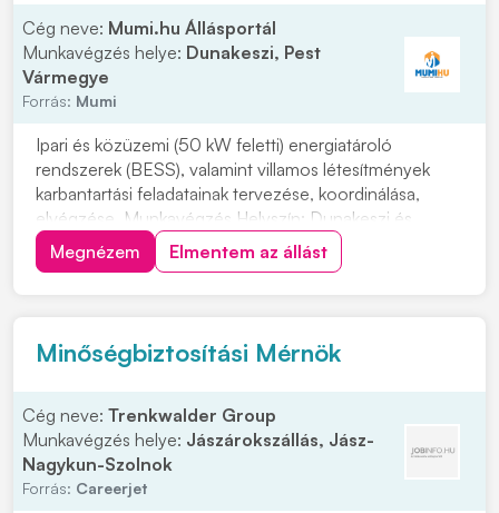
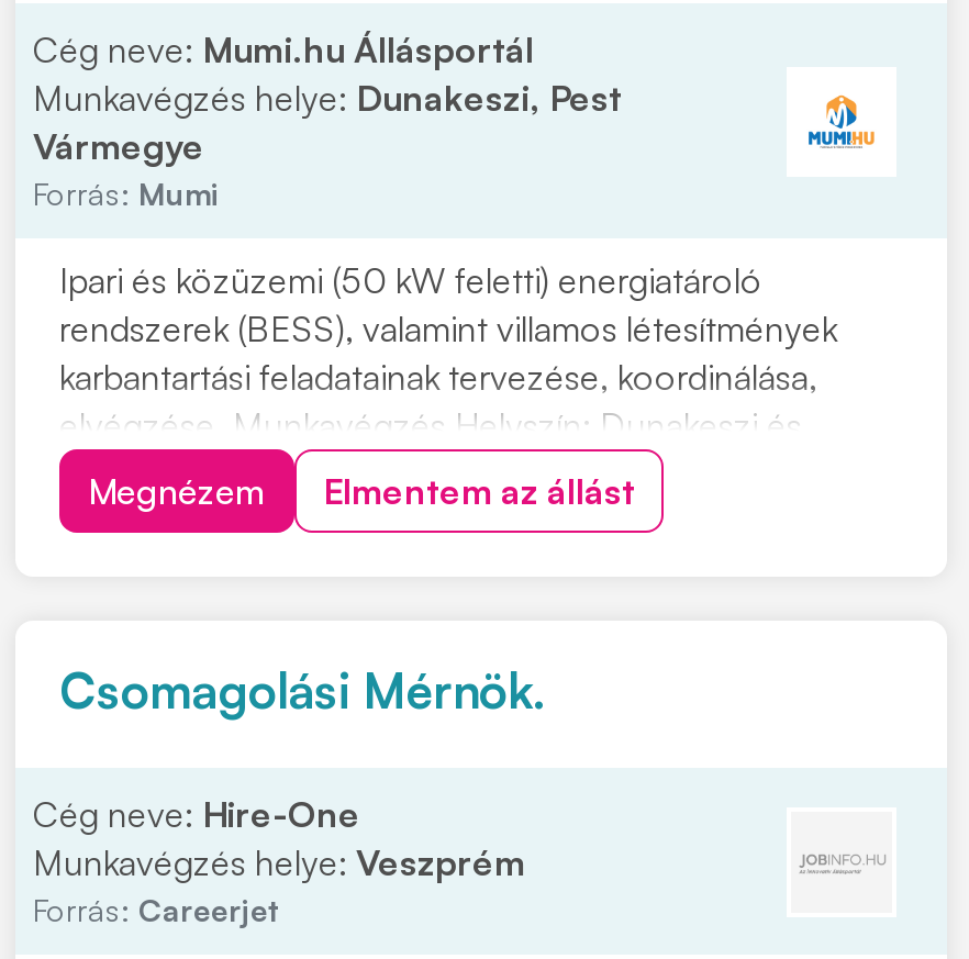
[36,337,341,367] Minőségbiztosítási Mérnök -> [59,660,545,720] Csomagolási Mérnök.
[22,404,374,475] Cég neve: Trenkwalder Group | Munkavégzés helye: Jászárokszállás, Jász- | Nagykun-Szolnok -> [33,792,525,885] Cég neve: Hire-One | Munkavégzés helye: Veszprém

